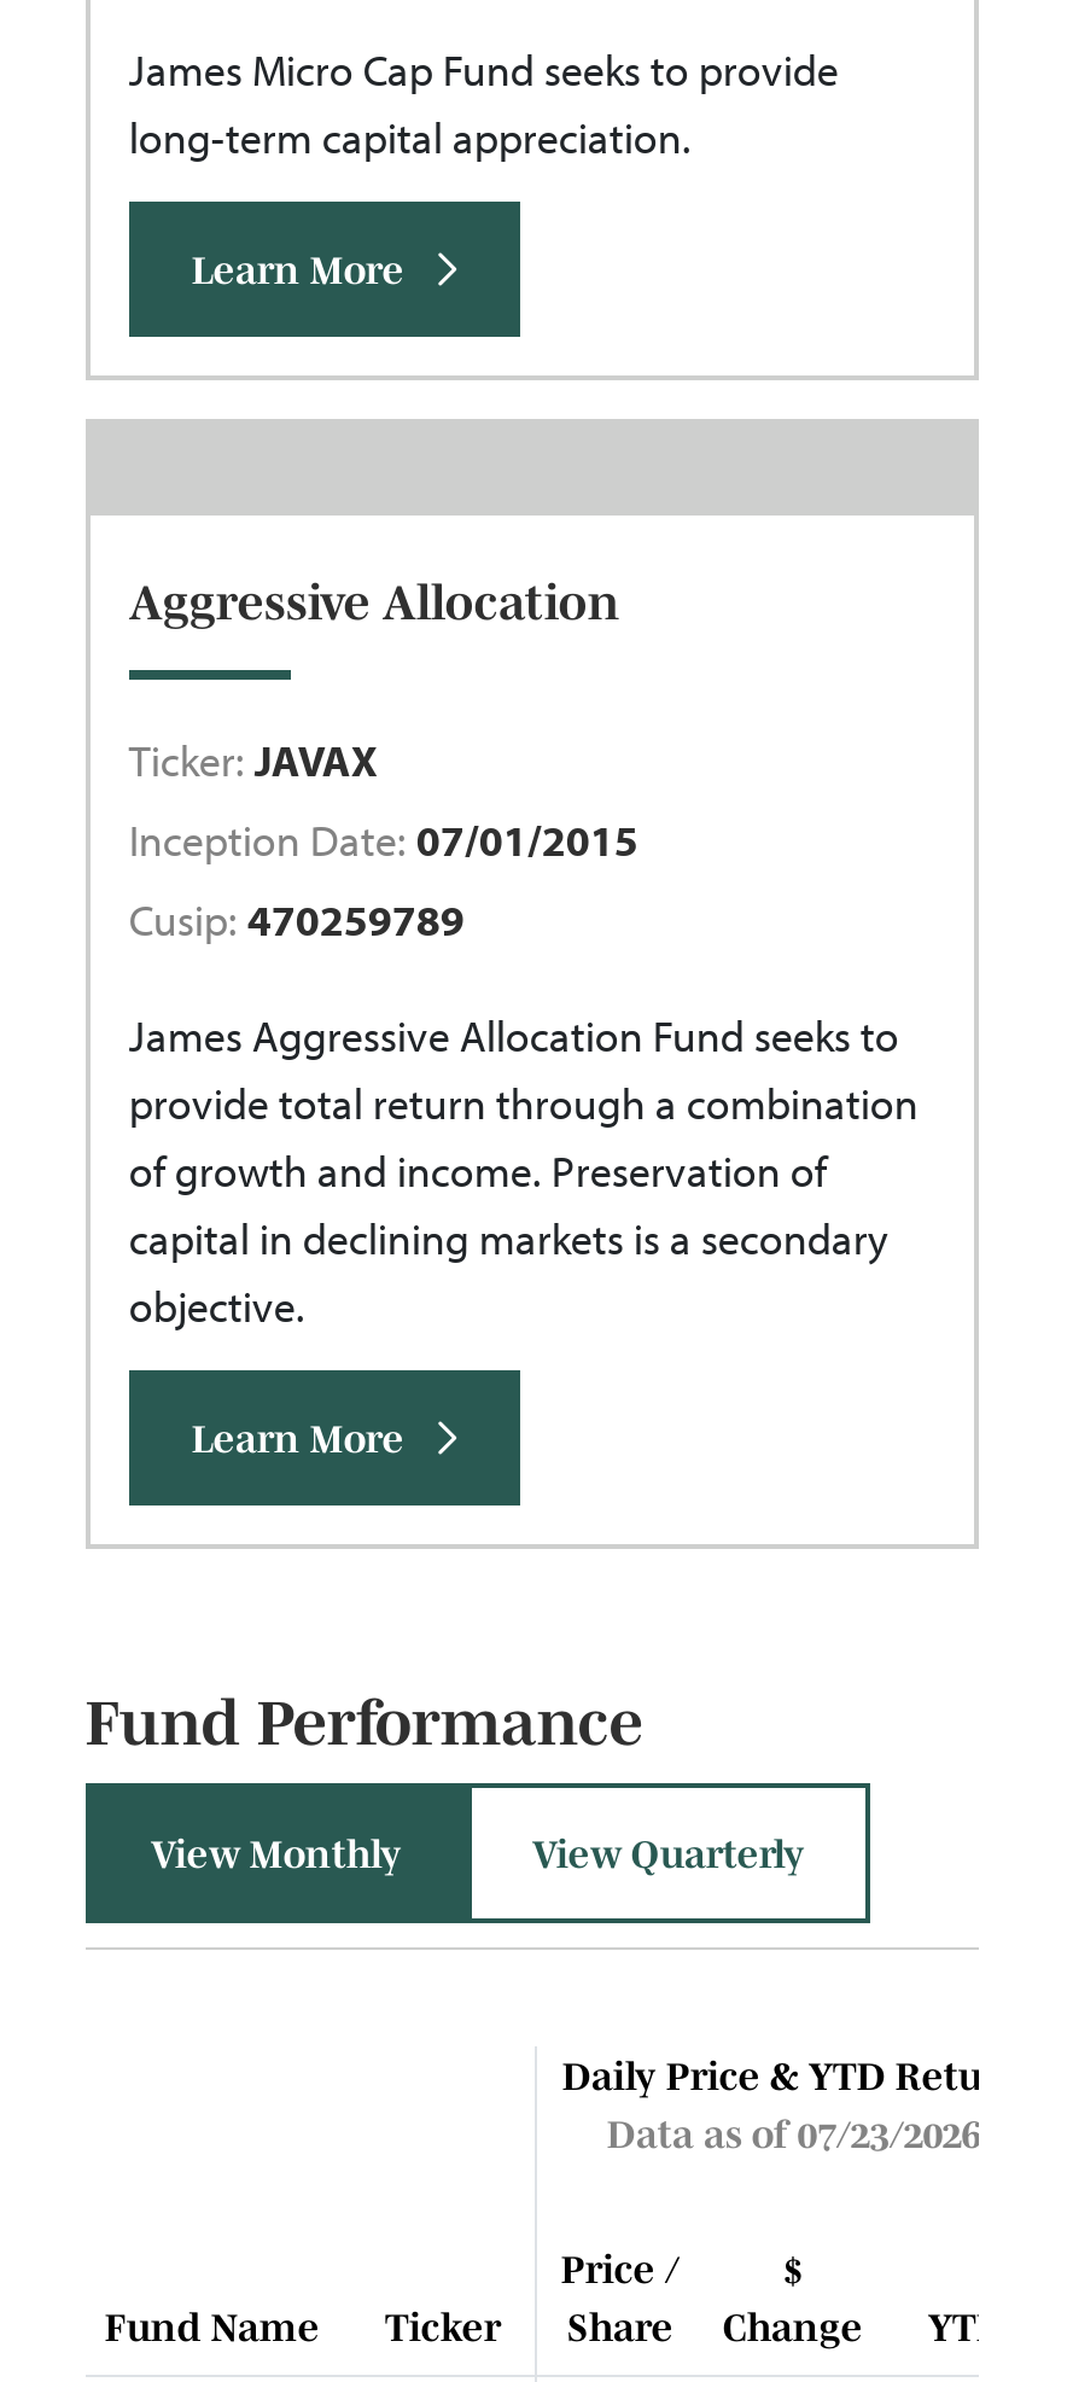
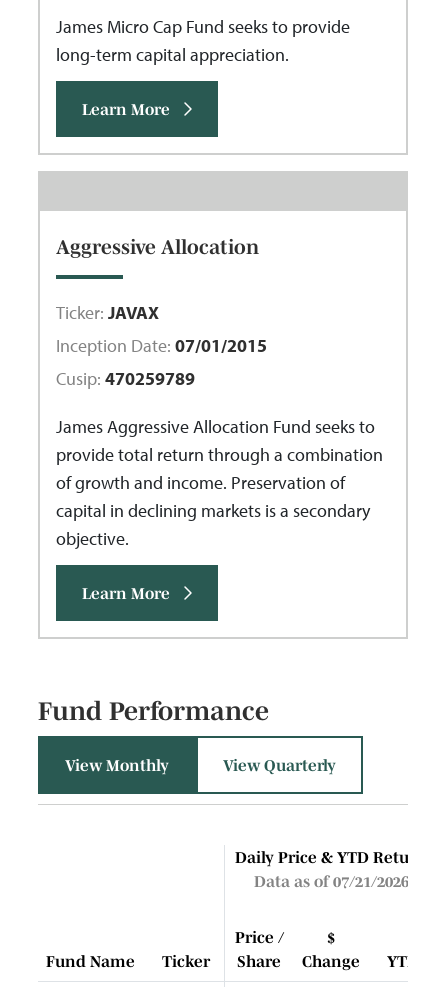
[607,2112,981,2155] Data as of 07/23/2026 -> [254,872,409,890] Data as of 07/21/2026

